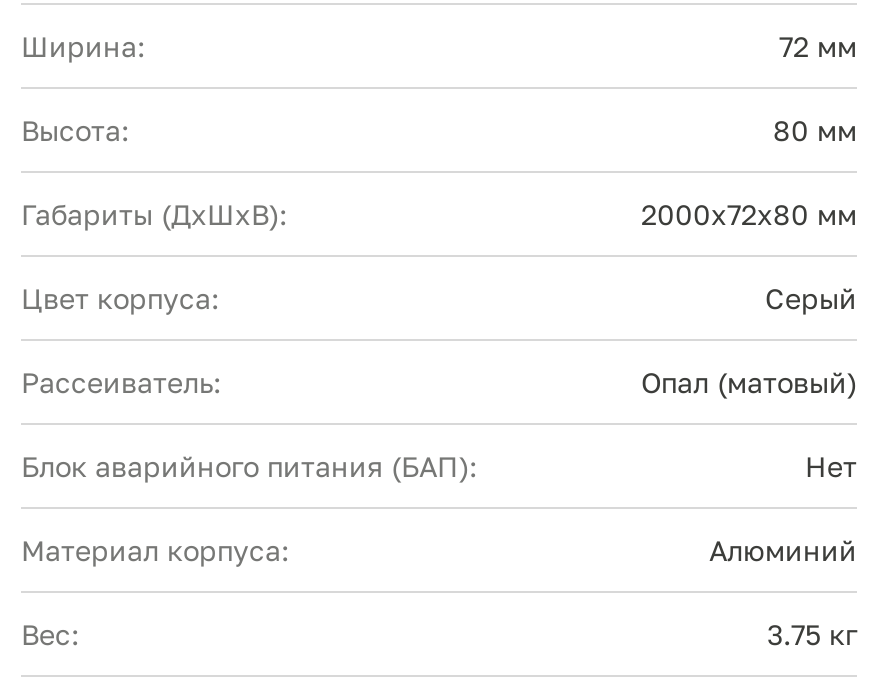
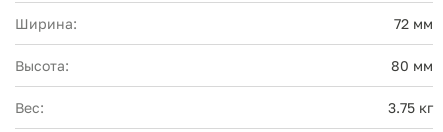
[21,197,857,567] Габариты (ДхШхВ): | 2000x72x80 мм | Цвет корпуса: | Серый | Рассеиватель: | Опал (матовый) | Блок аварийного питания (БАП): | Нет | Материал корпуса: | Алюминий -> none

